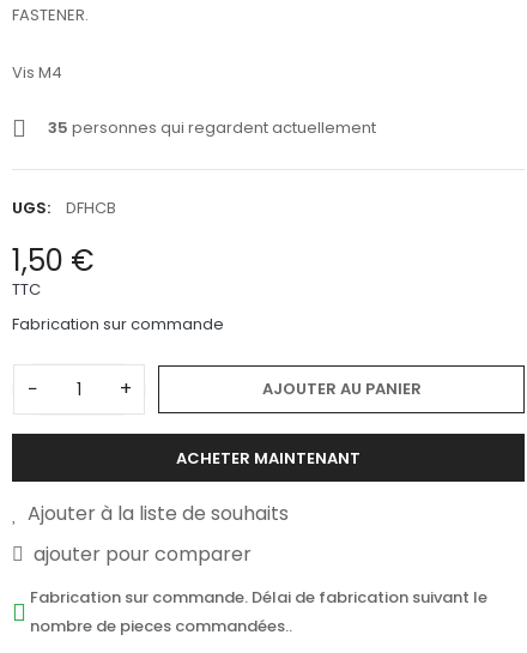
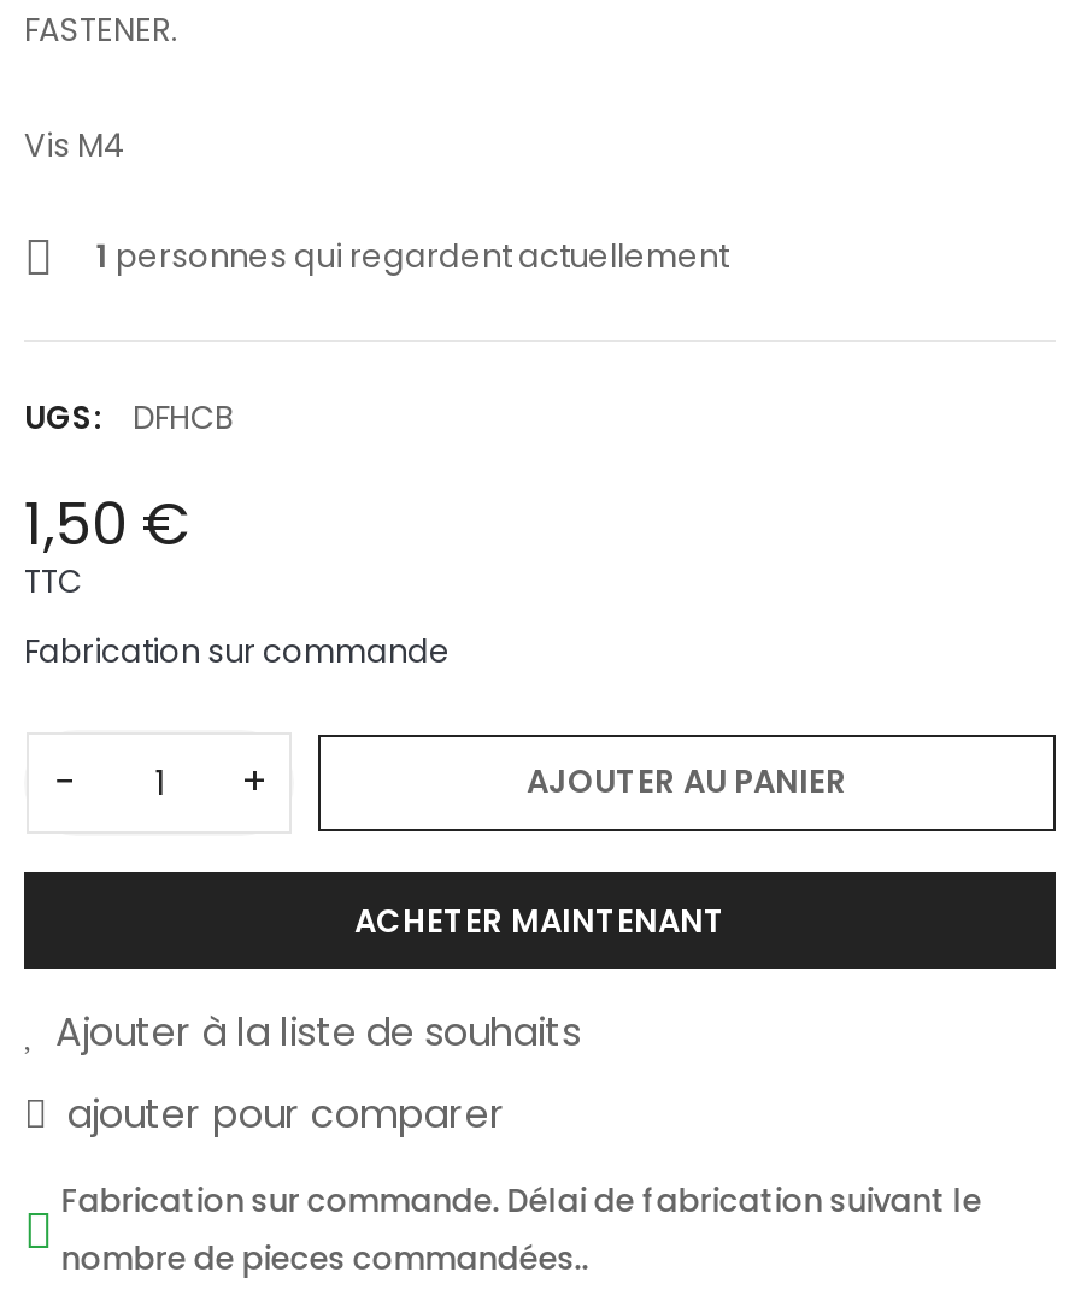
[48,117,376,140] 35 personnes qui regardent actuellement -> [96,235,728,281] 1 personnes qui regardent actuellement

